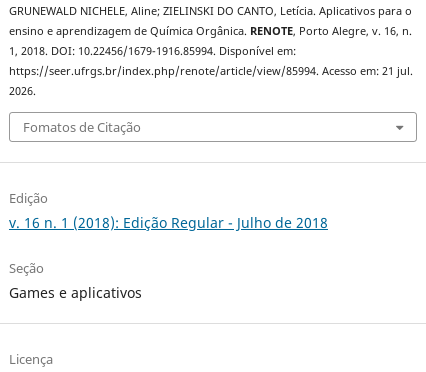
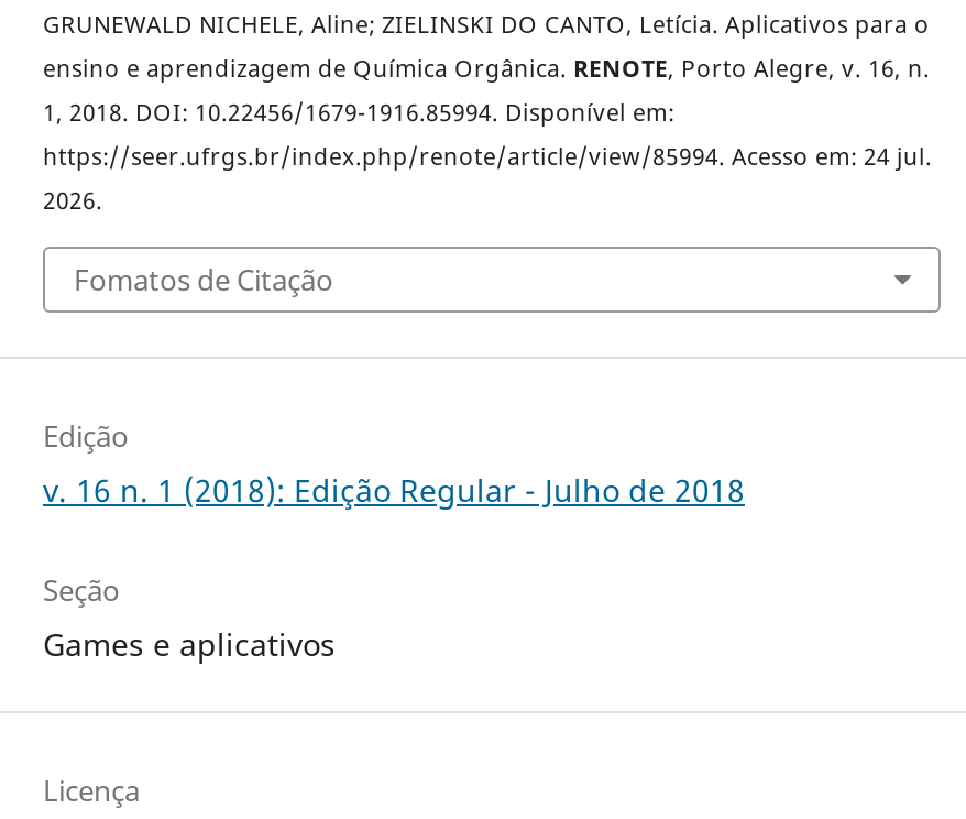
[9,64,413,78] https://seer.ufrgs.br/index.php/renote/article/view/85994. Acesso em: 21 jul. -> [43,141,932,172] https://seer.ufrgs.br/index.php/renote/article/view/85994. Acesso em: 24 jul.

